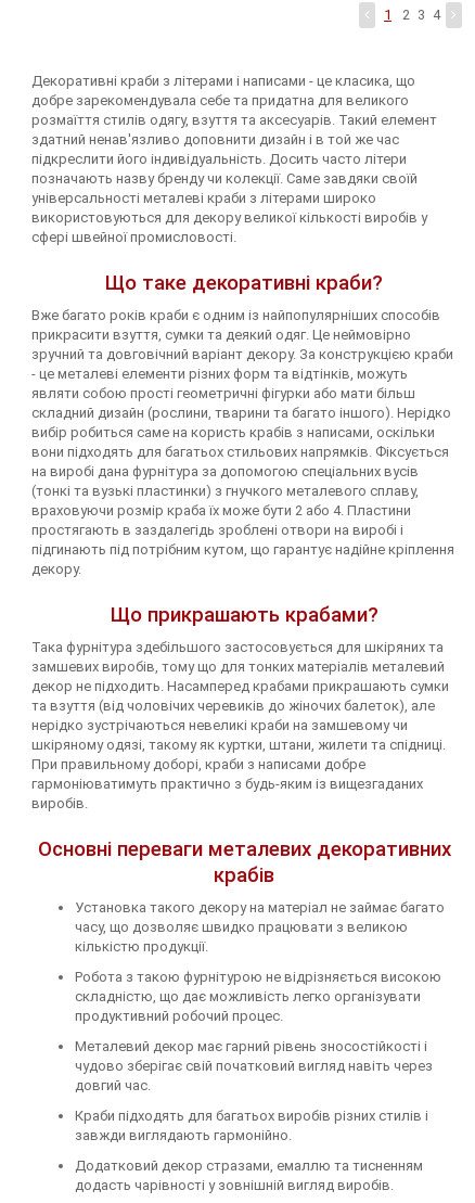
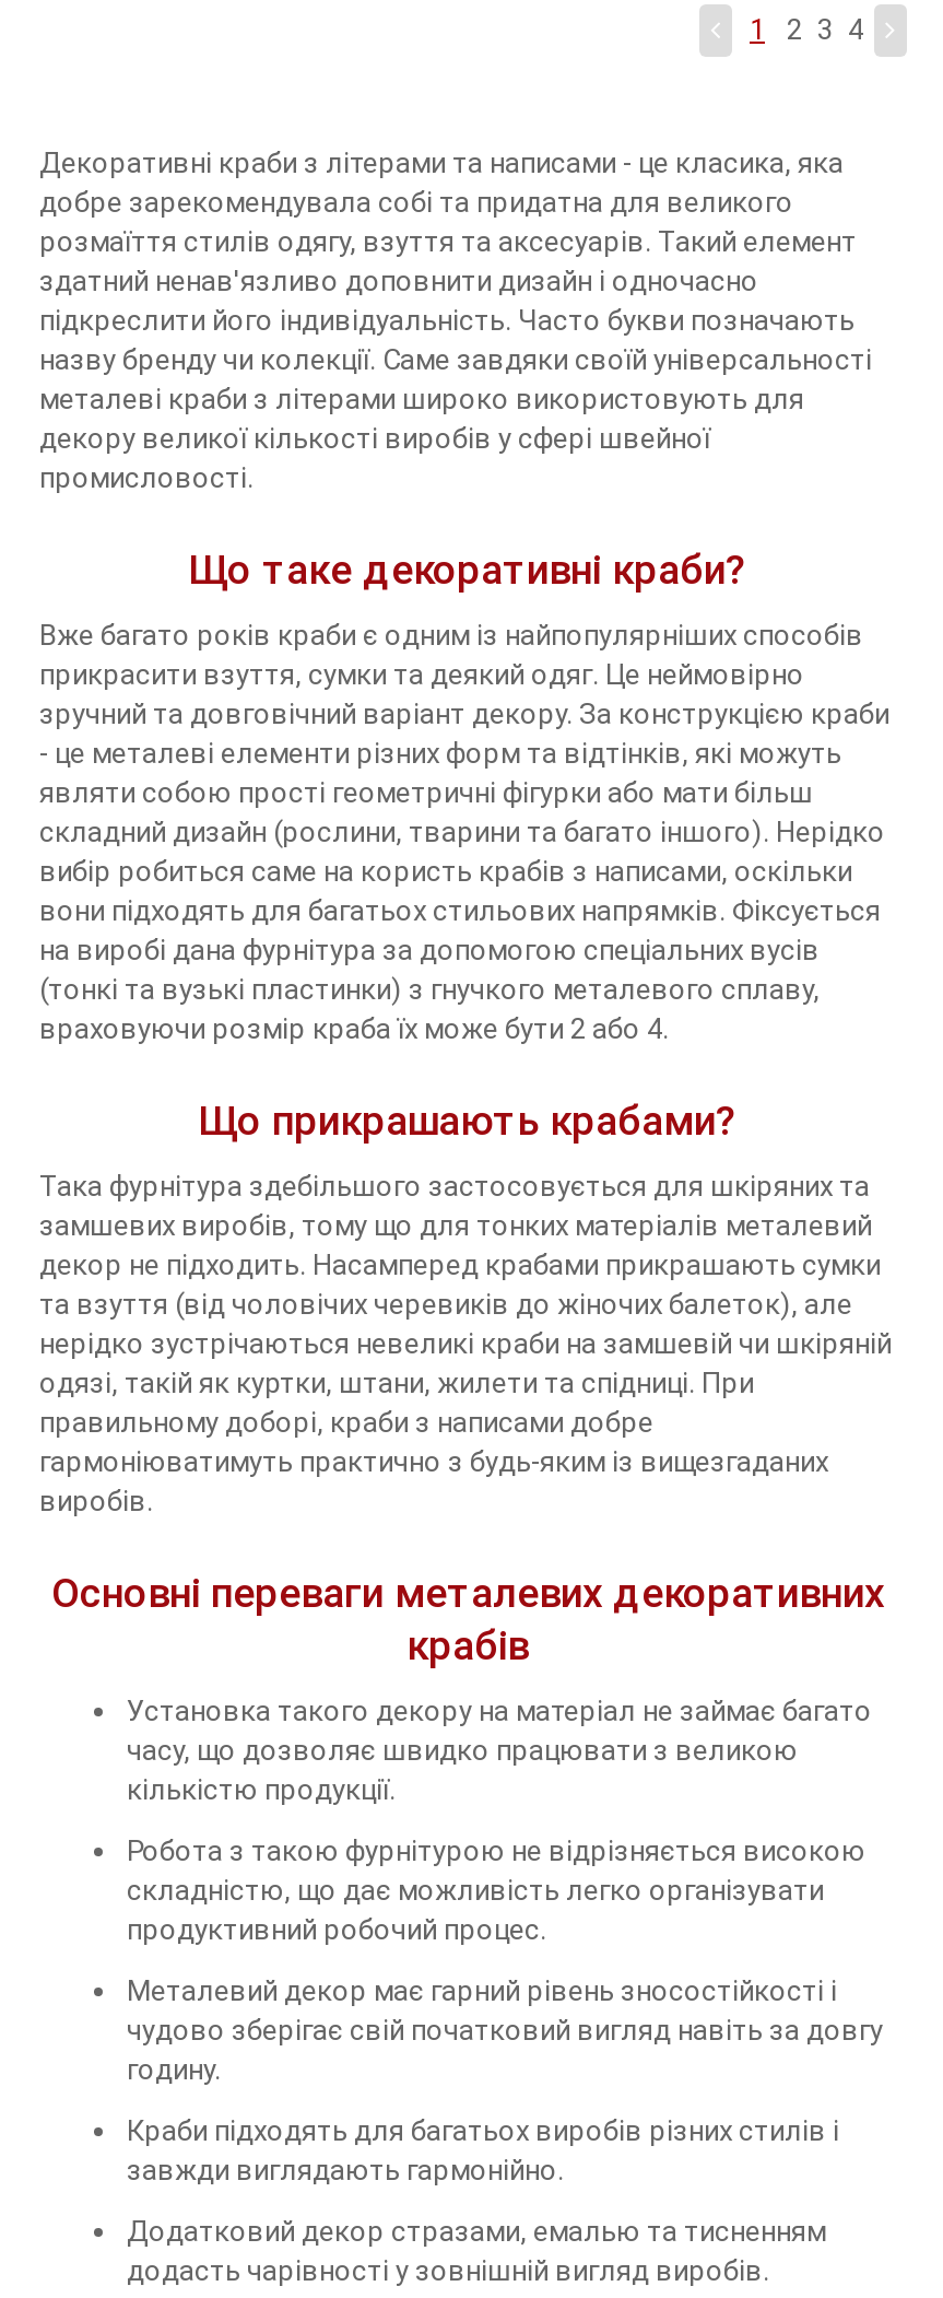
[31,73,415,89] Декоративні краби з літерами і написами - це класика, що -> [39,146,844,179] Декоративні краби з літерами та написами - це класика, яка
[31,92,409,108] добре зарекомендувала себе та придатна для великого -> [39,186,793,219] добре зарекомендувала собі та придатна для великого
[31,131,427,245] здатний ненав'язливо доповнити дизайн і в той же час | підкреслити його індивідуальність. Досить часто літери | позначають назву бренду чи колекції. Саме завдяки своїй | універсальності металеві краби з літерами широко | використовуються для декору великої кількості виробів у | сфері швейної промисловості. -> [39,265,872,494] здатний ненав'язливо доповнити дизайн і одночасно | підкреслити його індивідуальність. Часто букви позначають | назву бренду чи колекції. Саме завдяки своїй універсальності | металеві краби з літерами широко використовують для | декору великої кількості виробів у сфері швейної | промисловості.
[31,366,408,382] - це металеві елементи різних форм та відтінків, можуть -> [39,737,841,770] - це металеві елементи різних форм та відтінків, які можуть
[31,502,454,577] враховуючи розмір краба їх може бути 2 або 4. Пластини | простягають в заздалегідь зроблені отвори на виробі і | підгинають під потрібним кутом, що гарантує надійне кріплення | декору. -> [39,1012,669,1045] враховуючи розмір краба їх може бути 2 або 4.
[31,717,446,772] нерідко зустрічаються невеликі краби на замшевому чи | шкіряному одязі, такому як куртки, штани, жилети та спідниці. | При правильному доборі, краби з написами добре -> [39,1327,892,1439] нерідко зустрічаються невеликі краби на замшевій чи шкіряній | одязі, такій як куртки, штани, жилети та спідниці. При | правильному доборі, краби з написами добре
[75,1058,433,1093] чудово зберігає свій початковий вигляд навіть через | довгий час. -> [127,2014,883,2086] чудово зберігає свій початковий вигляд навіть за довгу | годину.
[75,1157,423,1174] Додатковий декор стразами, емаллю та тисненням -> [127,2215,826,2248] Додатковий декор стразами, емалью та тисненням

